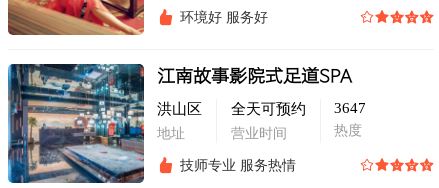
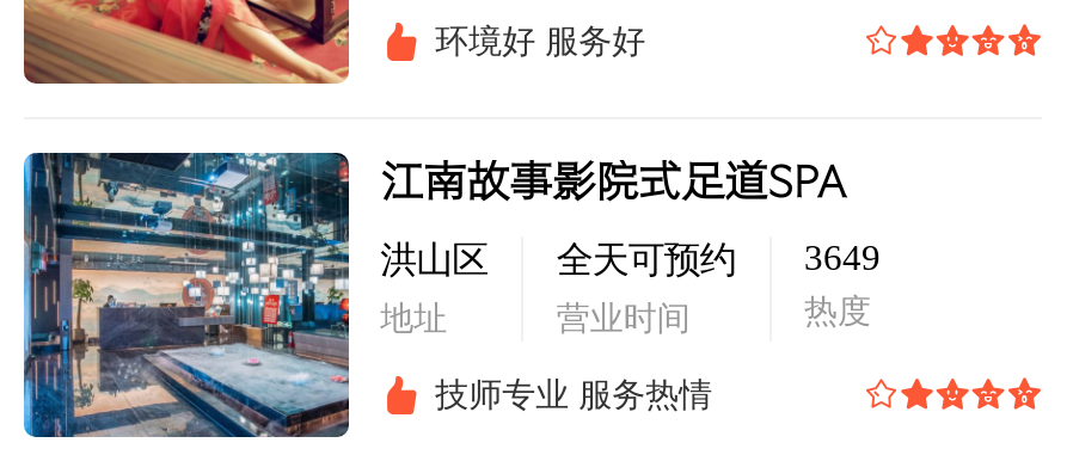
[157,99,366,117] 洪山区 全天可预约 3647 -> [380,237,881,280] 洪山区 全天可预约 3649

